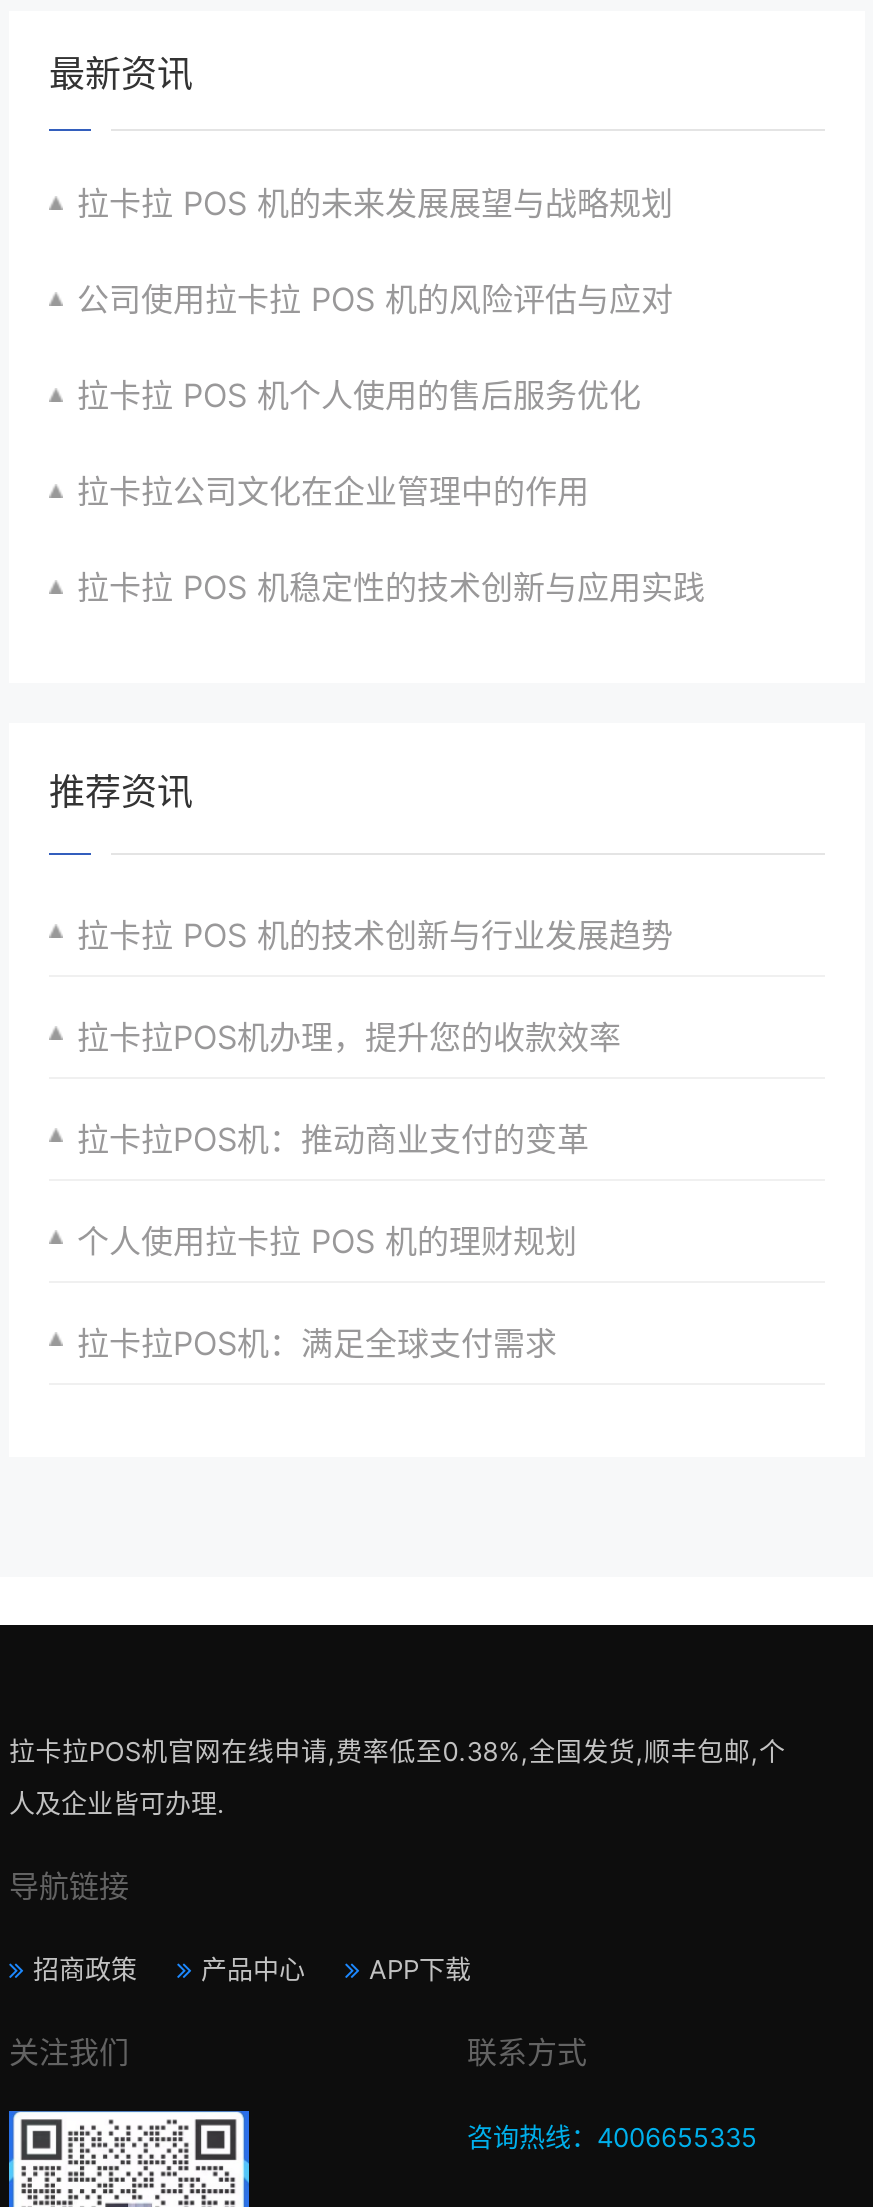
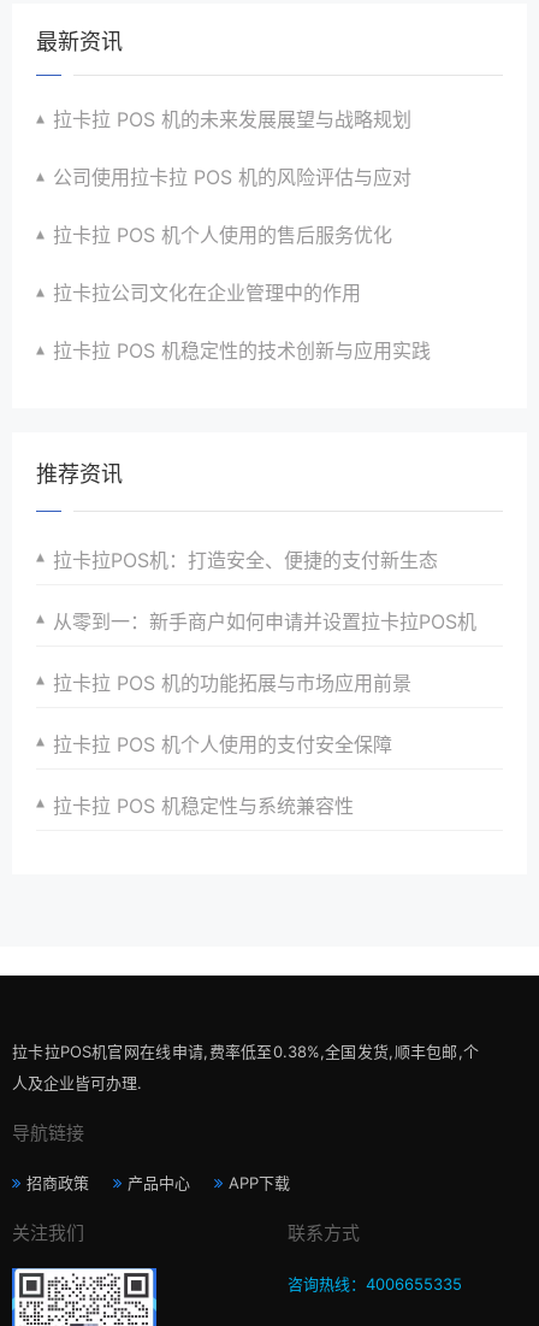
[77,914,673,954] 拉卡拉 POS 机的技术创新与行业发展趋势 -> [53,548,438,572] 拉卡拉POS机：打造安全、便捷的支付新生态
[77,1016,621,1056] 拉卡拉POS机办理，提升您的收款效率 -> [53,609,476,633] 从零到一：新手商户如何申请并设置拉卡拉POS机
[77,1118,589,1158] 拉卡拉POS机：推动商业支付的变革 -> [53,670,411,695] 拉卡拉 POS 机的功能拓展与市场应用前景
[77,1220,577,1260] 个人使用拉卡拉 POS 机的理财规划 -> [53,732,392,756] 拉卡拉 POS 机个人使用的支付安全保障
[77,1322,557,1362] 拉卡拉POS机：满足全球支付需求 -> [53,793,354,817] 拉卡拉 POS 机稳定性与系统兼容性

